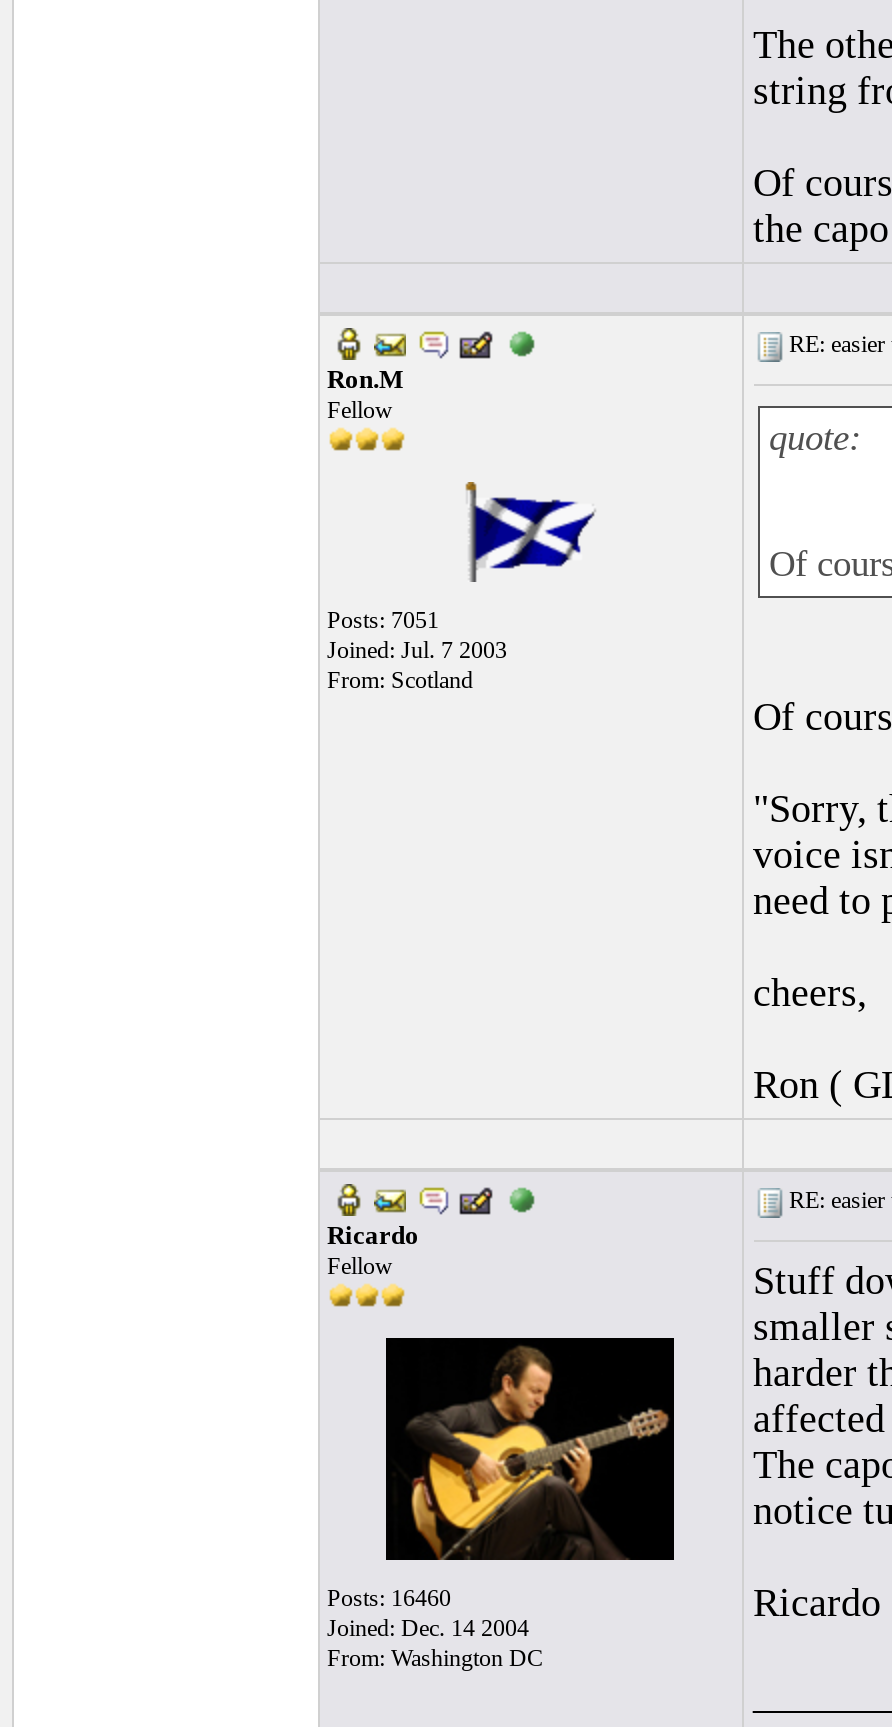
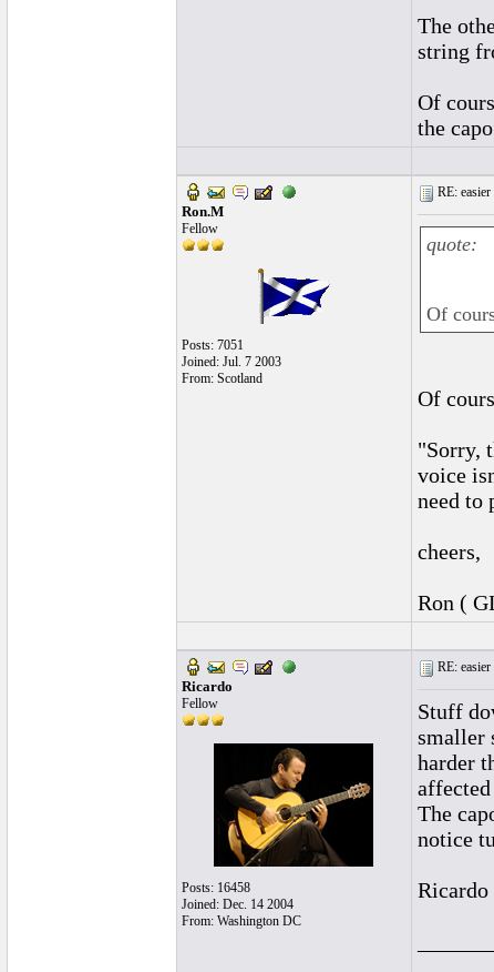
[327,1584,451,1612] Posts: 16460 -> [181,880,250,895] Posts: 16458

